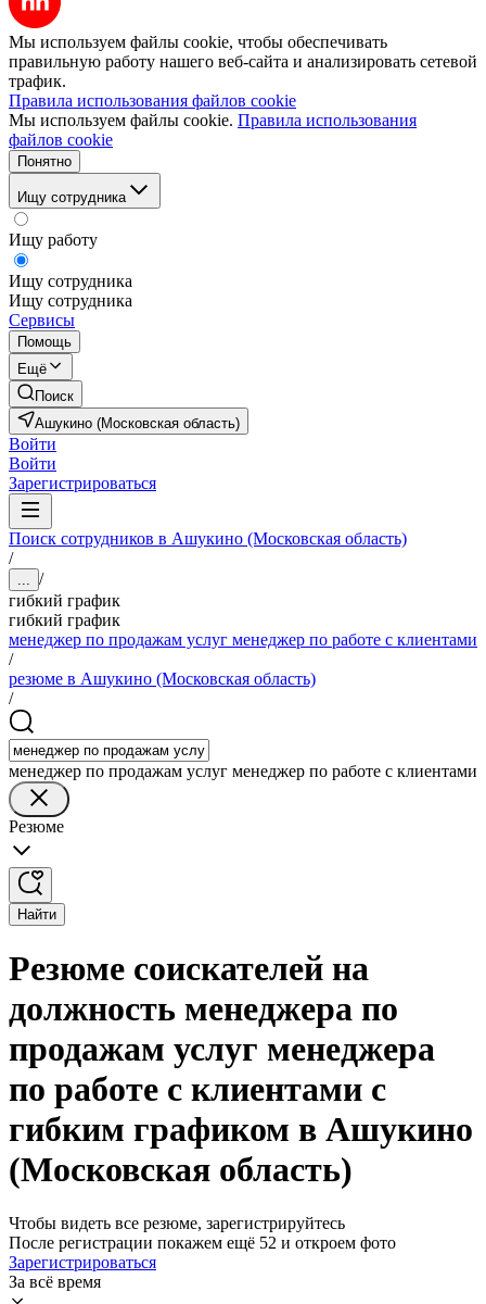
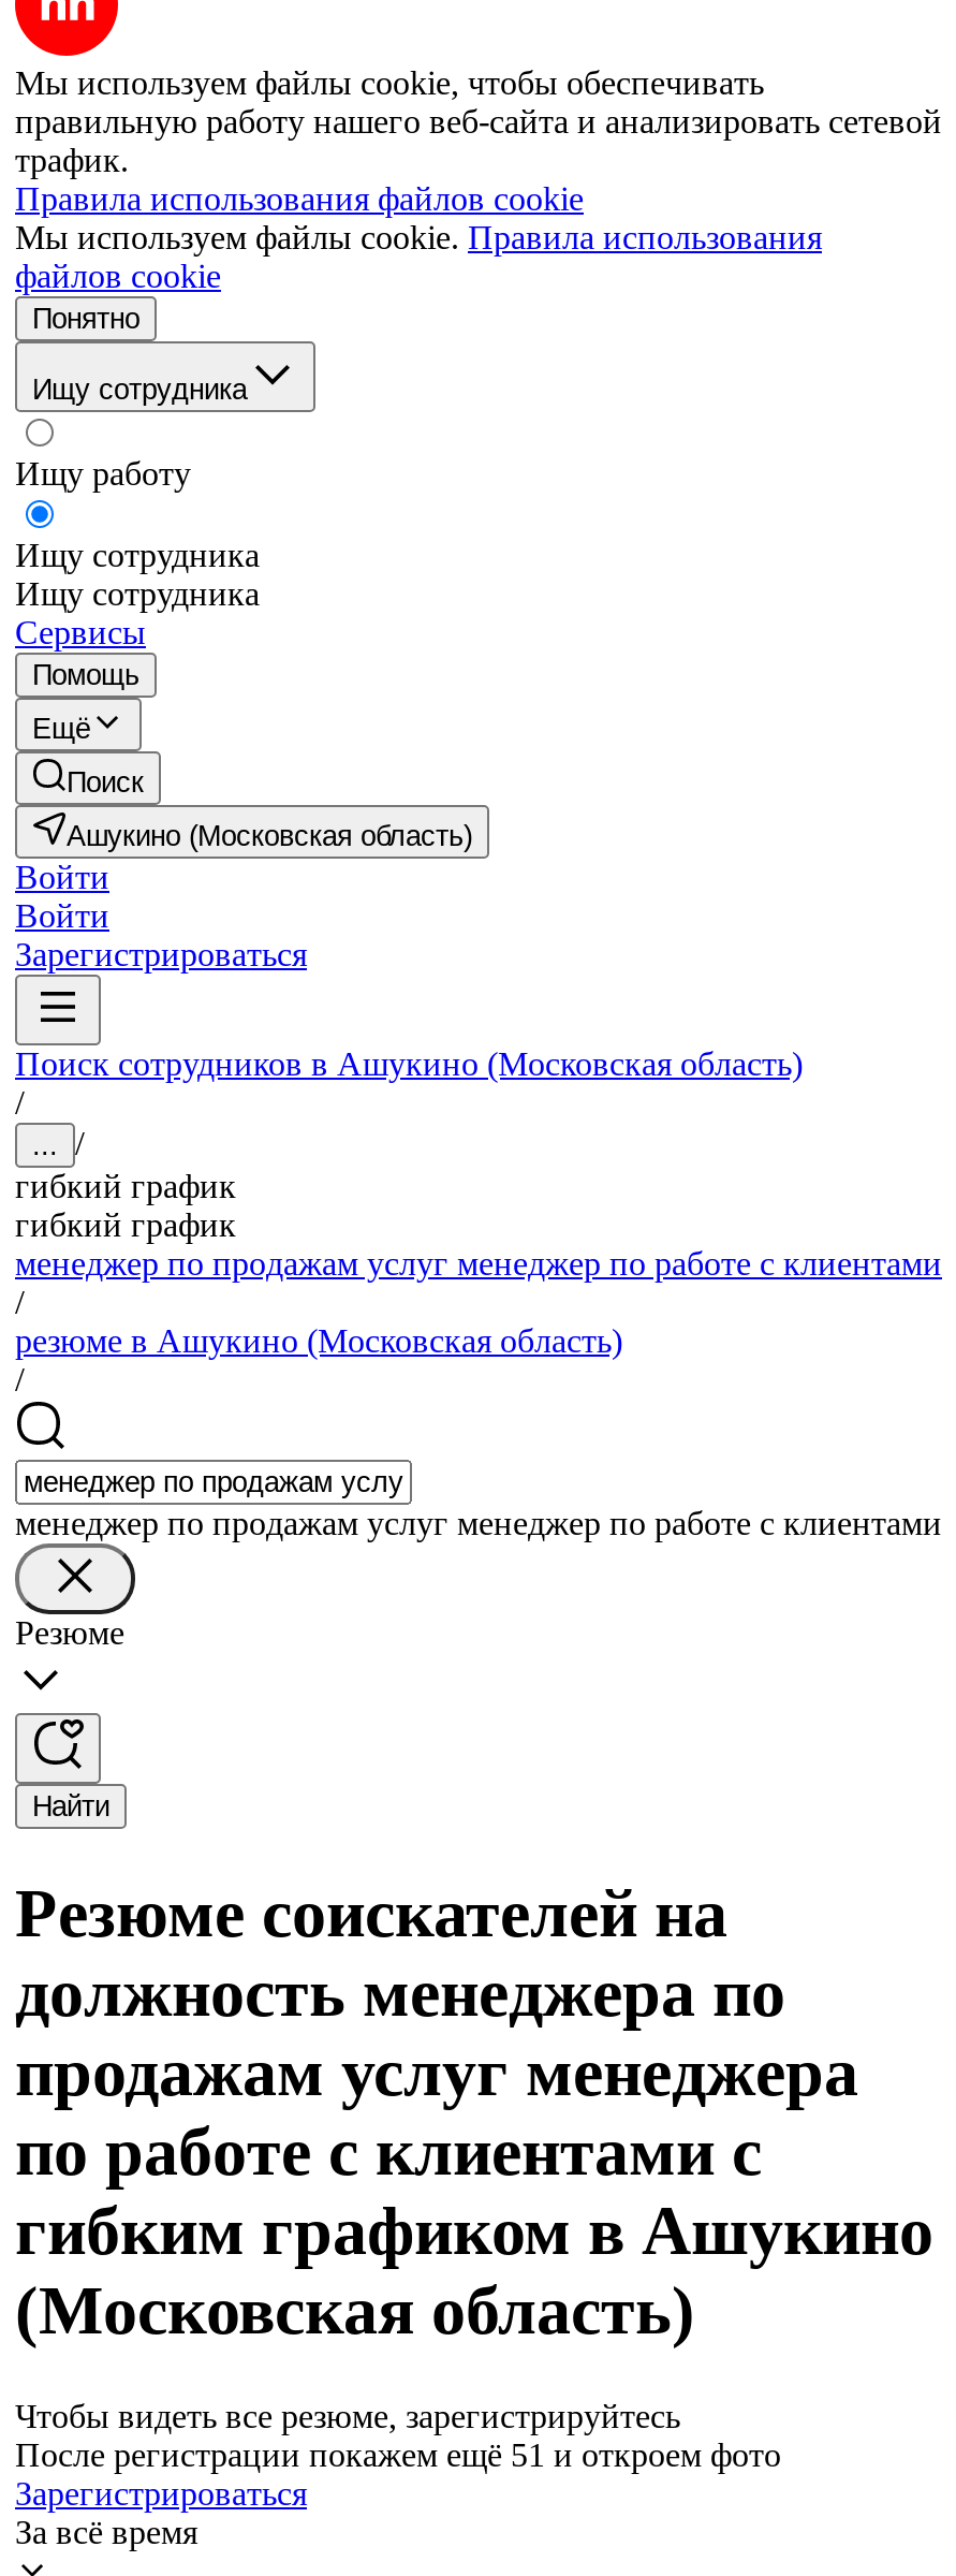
[9,1233,396,1252] После регистрации покажем ещё 52 и откроем фото -> [15,2436,781,2473] После регистрации покажем ещё 51 и откроем фото

